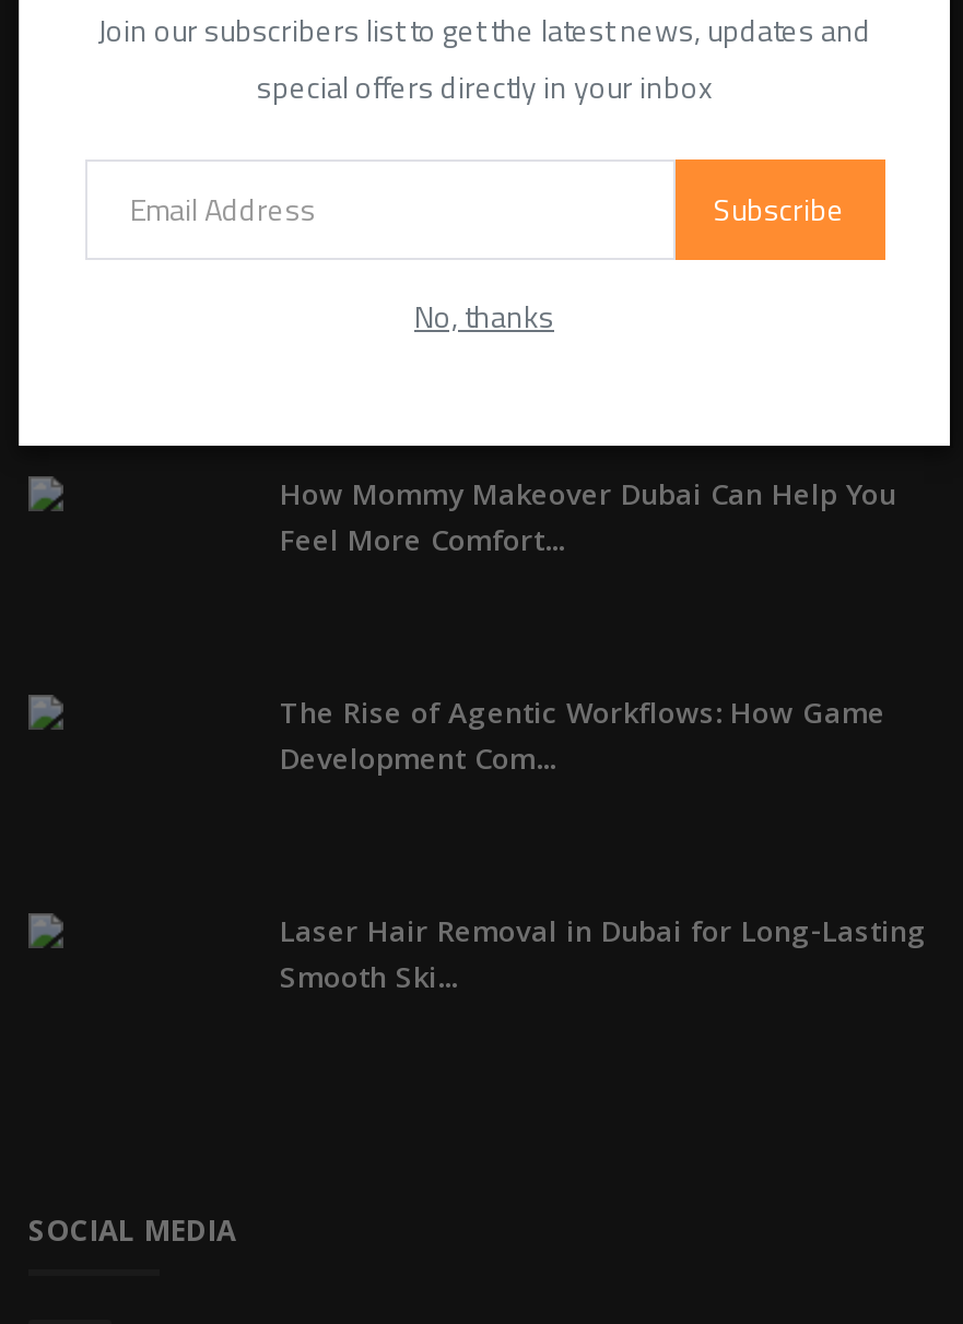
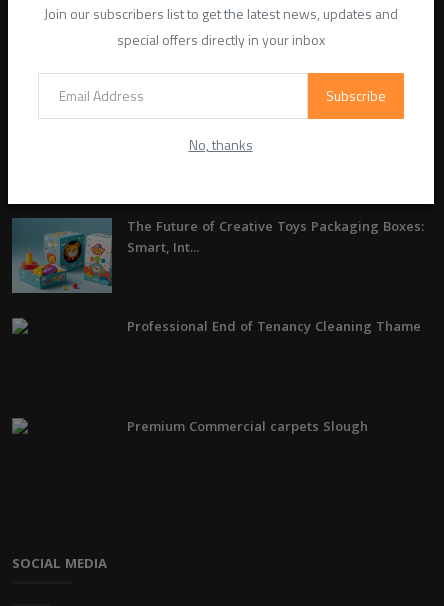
none -> [12,218,112,293] [image]
[280,474,896,568] How Mommy Makeover Dubai Can Help You | Feel More Comfort... -> [127,217,424,260] The Future of Creative Toys Packaging Boxes: | Smart, Int...
[280,693,885,787] The Rise of Agentic Workflows: How Game | Development Com... -> [127,317,421,339] Professional End of Tenancy Cleaning Thame
[280,911,927,1005] Laser Hair Removal in Dubai for Long-Lasting | Smooth Ski... -> [127,417,368,439] Premium Commercial carpets Slough

